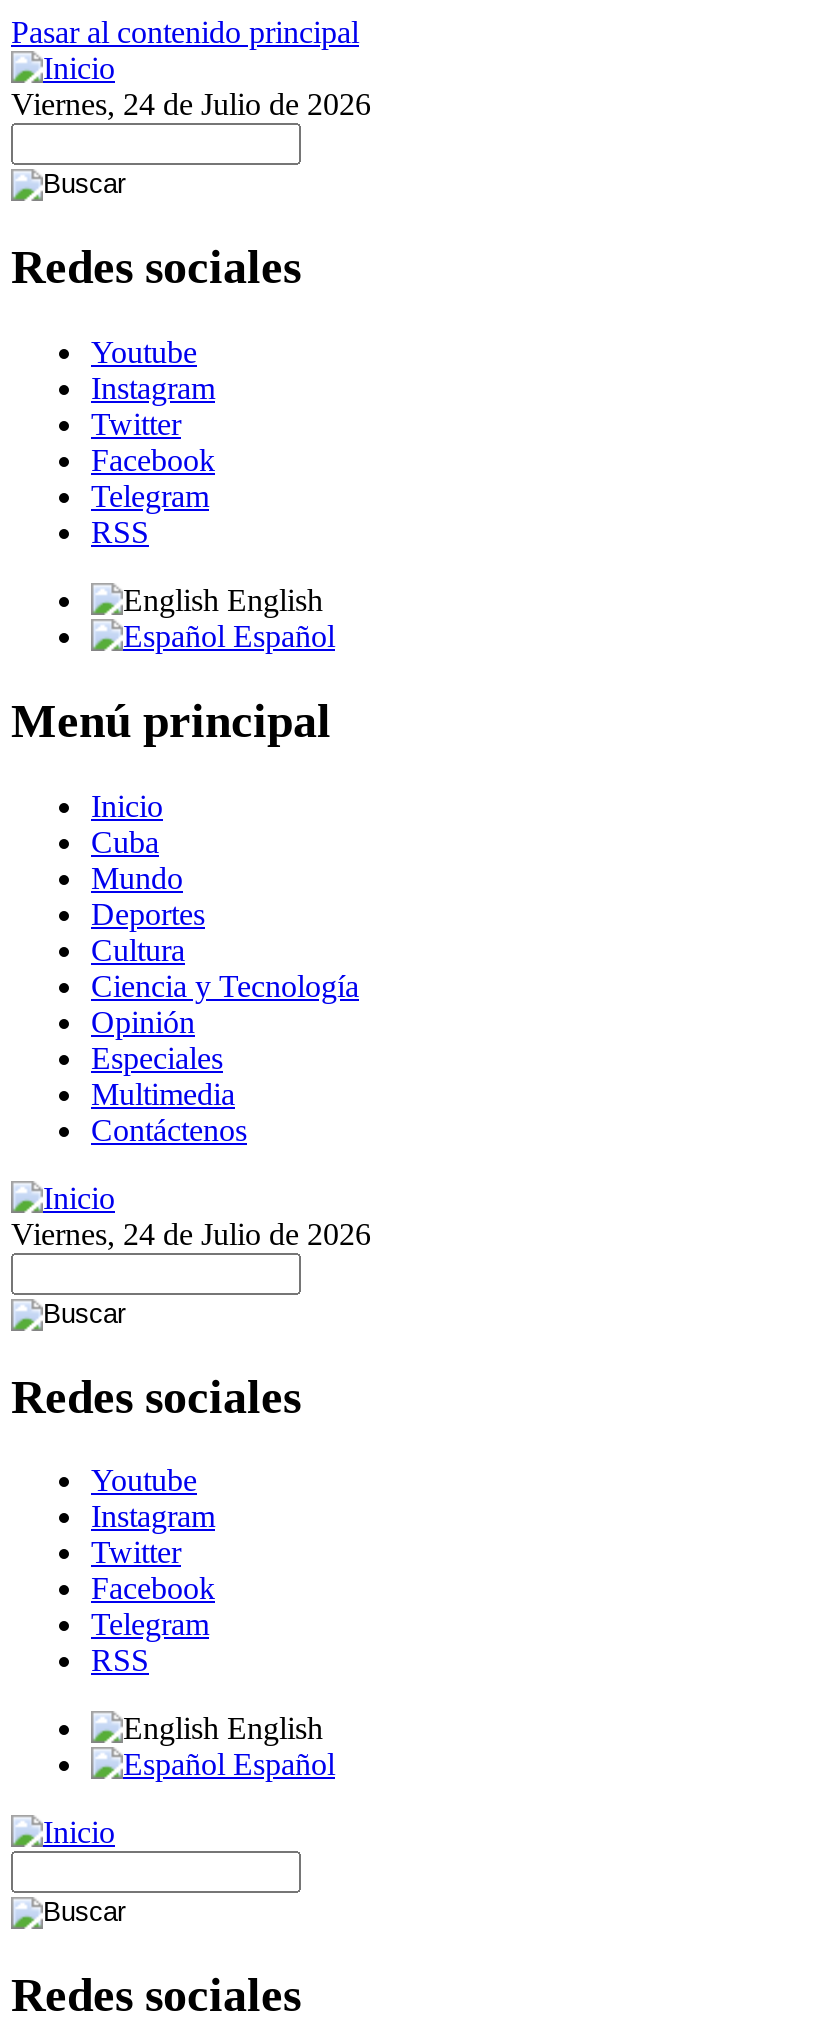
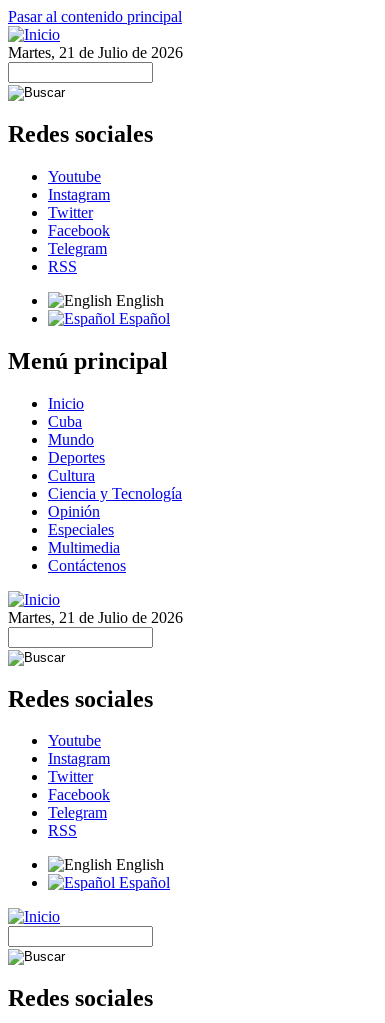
[11,87,371,121] Viernes, 24 de Julio de 2026 -> [8,44,183,61] Martes, 21 de Julio de 2026
[11,1216,371,1250] Viernes, 24 de Julio de 2026 -> [8,609,183,626] Martes, 21 de Julio de 2026

